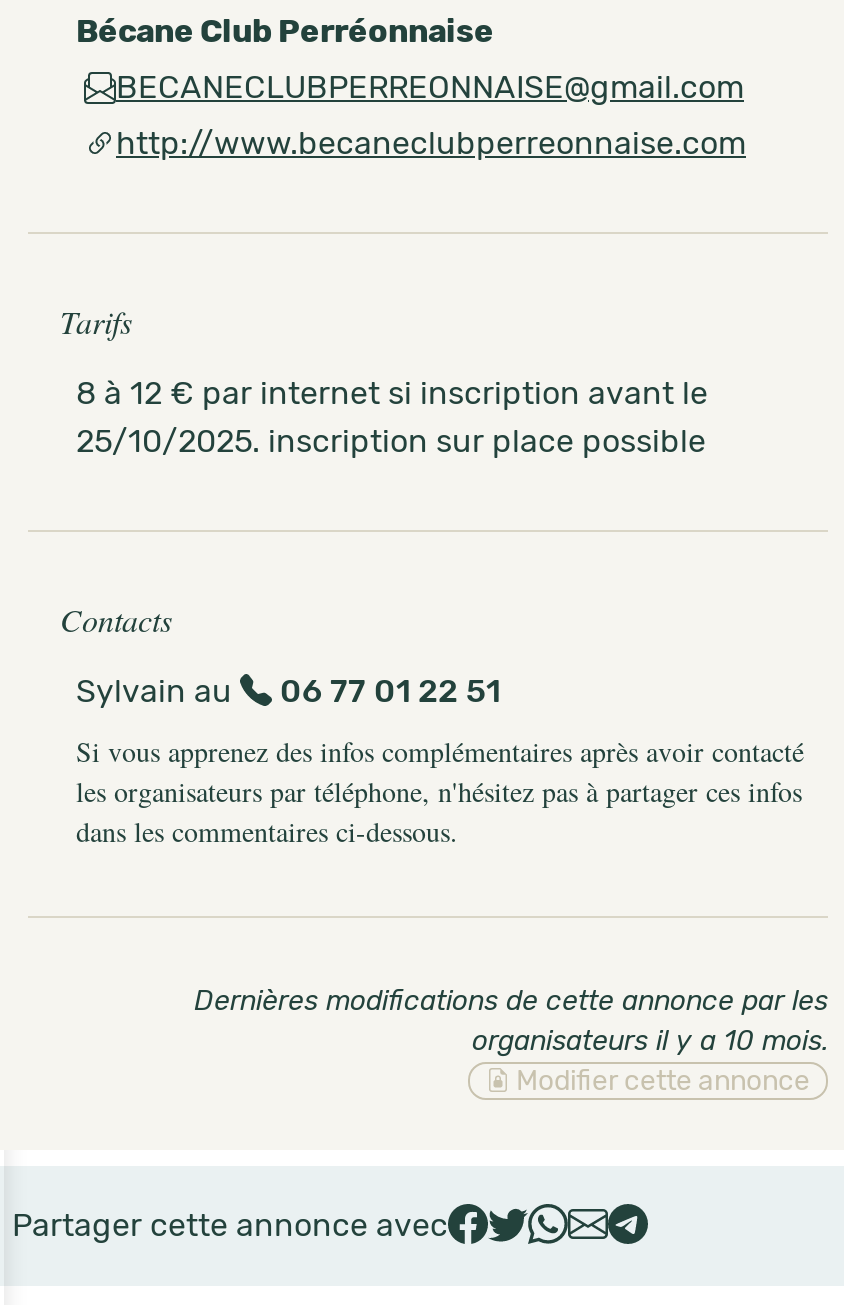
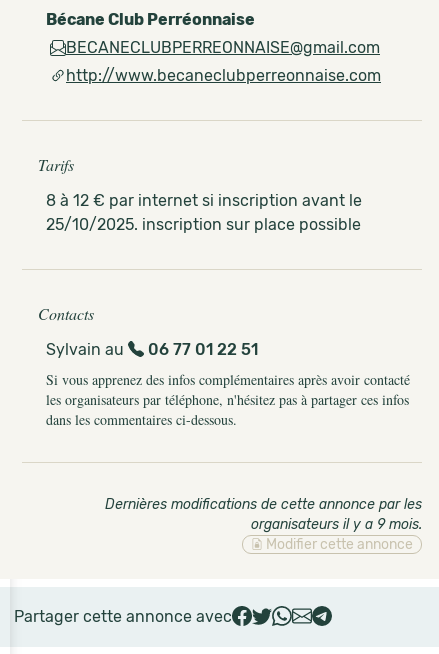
[472,1024,828,1058] organisateurs il y a 10 mois. -> [251,516,422,533] organisateurs il y a 9 mois.

